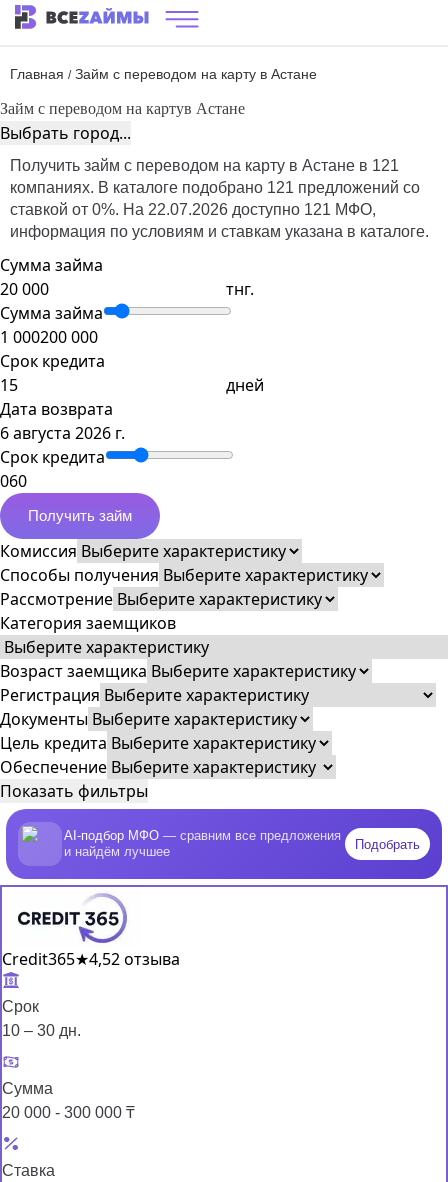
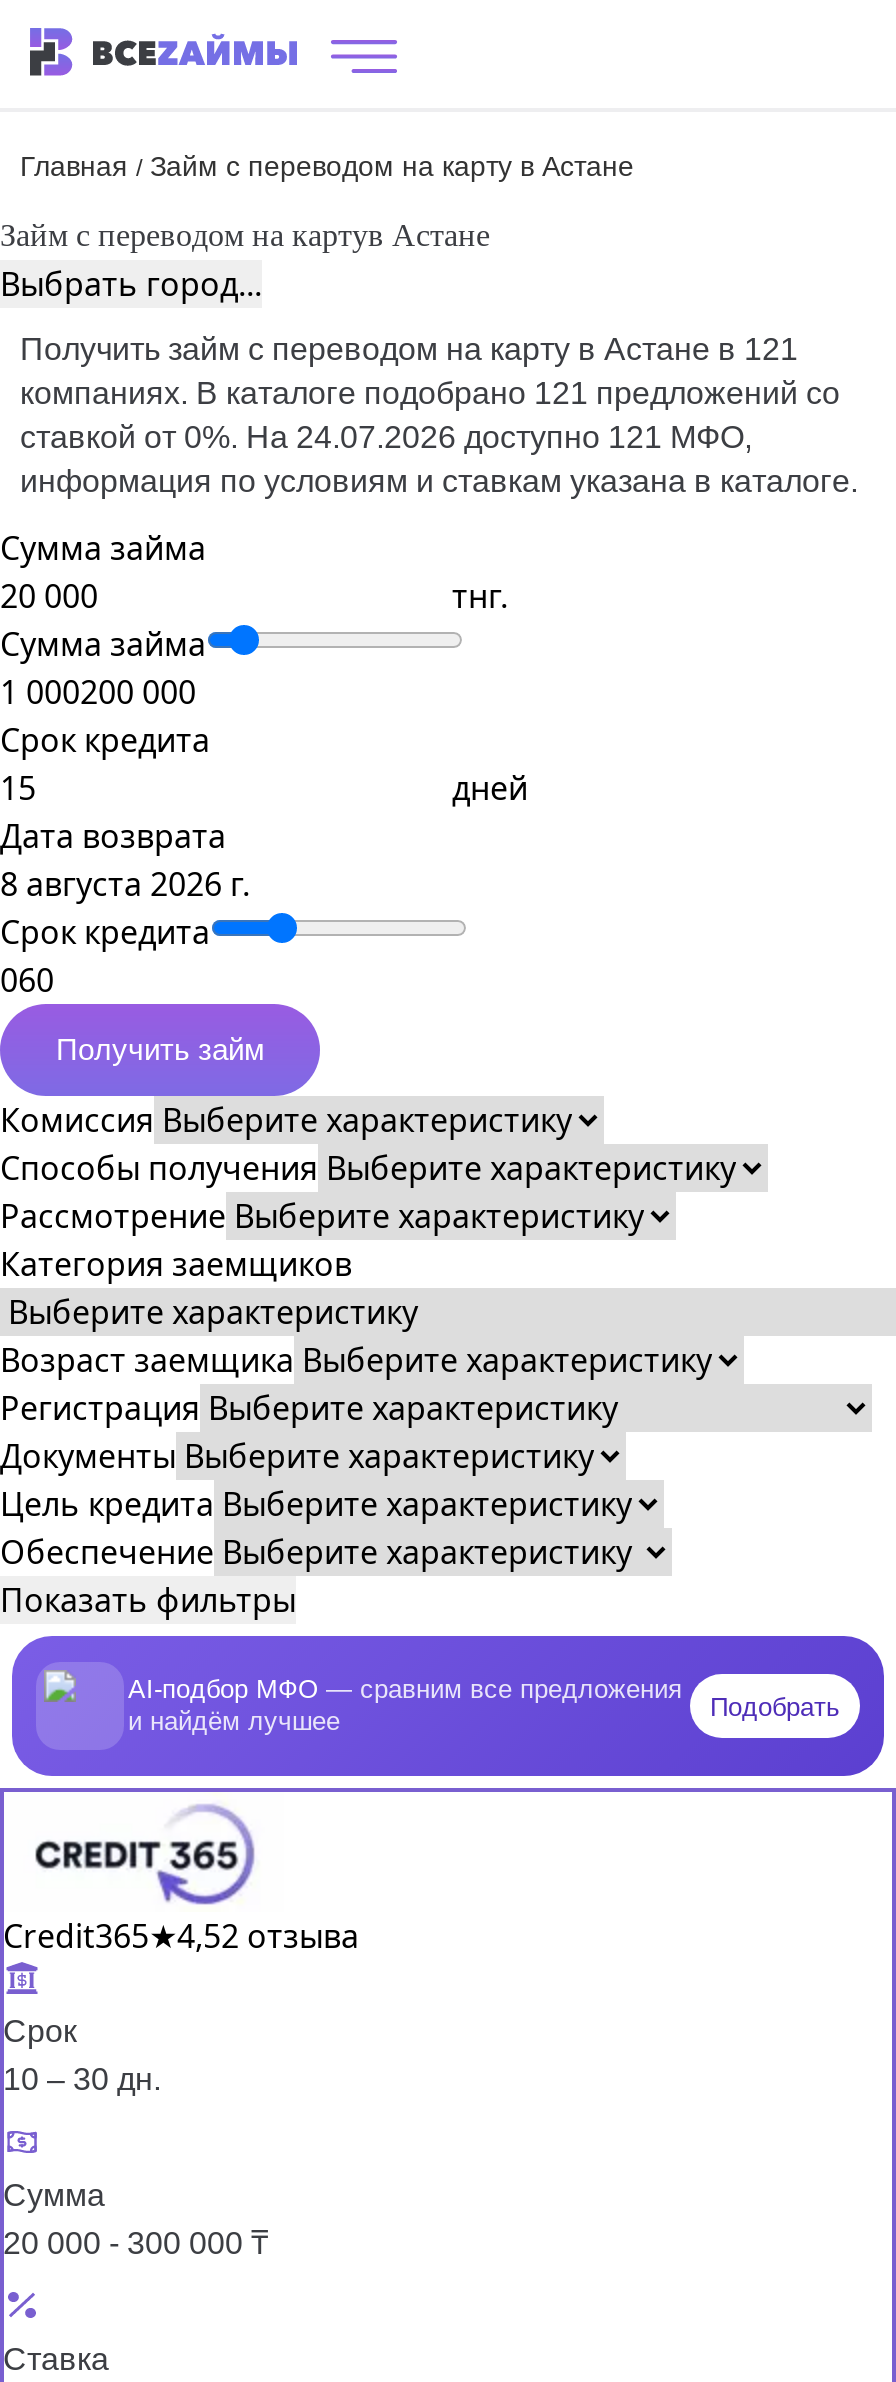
[10,201,376,218] ставкой от 0%. На 22.07.2026 доступно 121 МФО, -> [20,420,752,454] ставкой от 0%. На 24.07.2026 доступно 121 МФО,
[0,422,125,444] 6 августа 2026 г. -> [0,862,250,906] 8 августа 2026 г.

